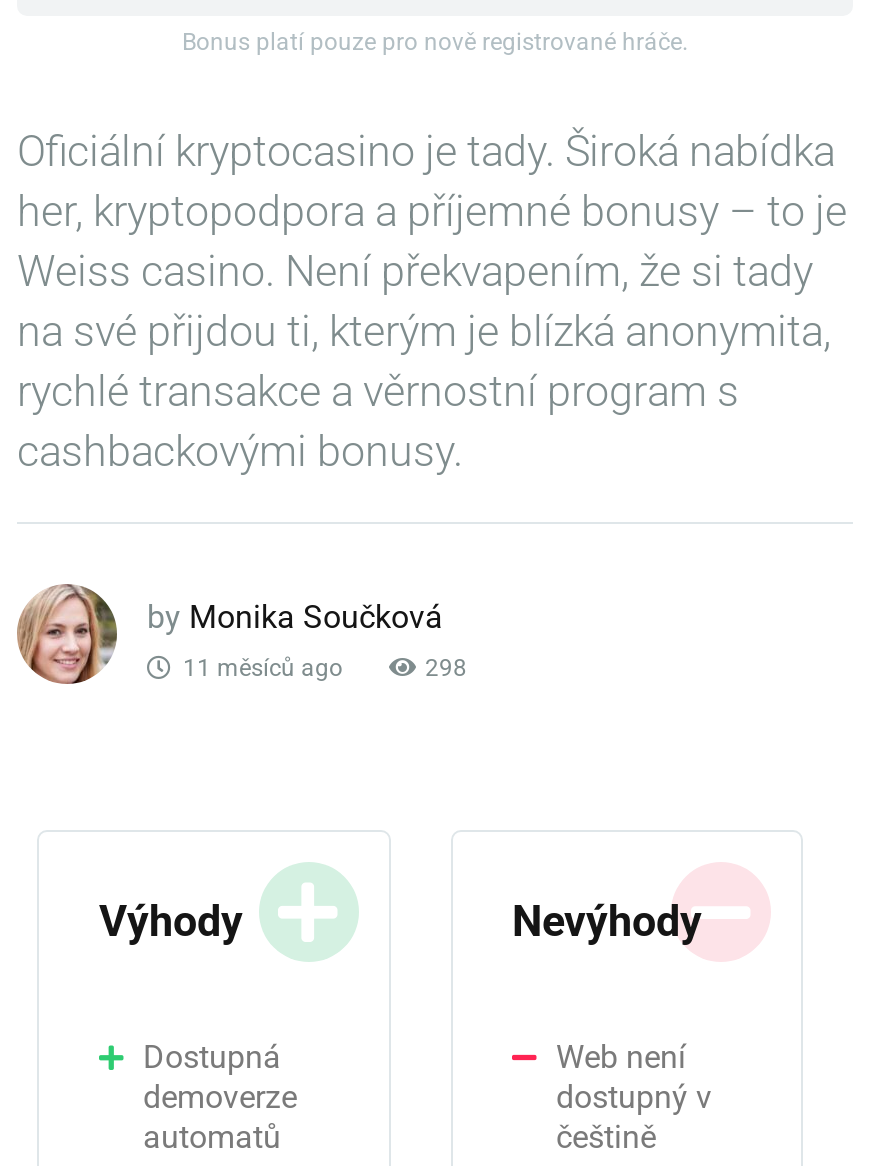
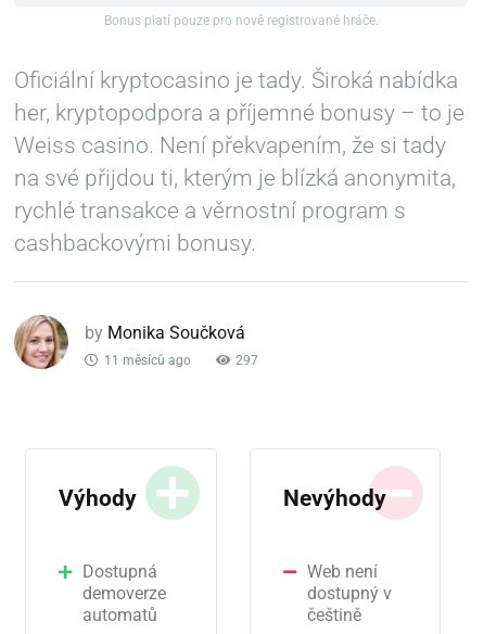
[419,654,467,682] 298 -> [232,353,258,368] 297

